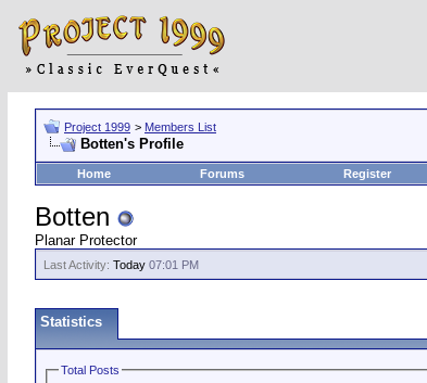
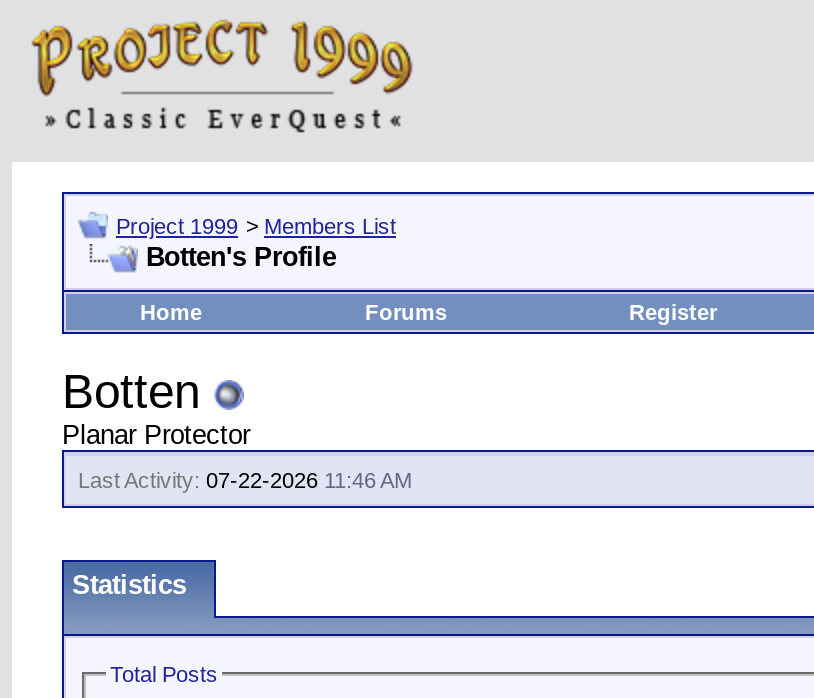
[43,258,199,271] Last Activity: Today 07:01 PM -> [78,468,412,492] Last Activity: 07-22-2026 11:46 AM

